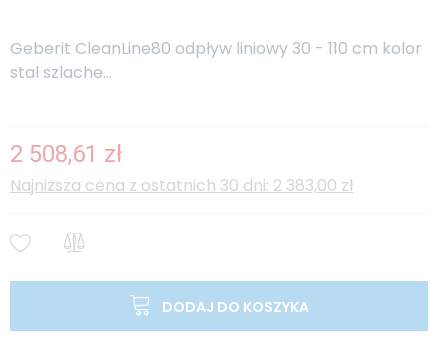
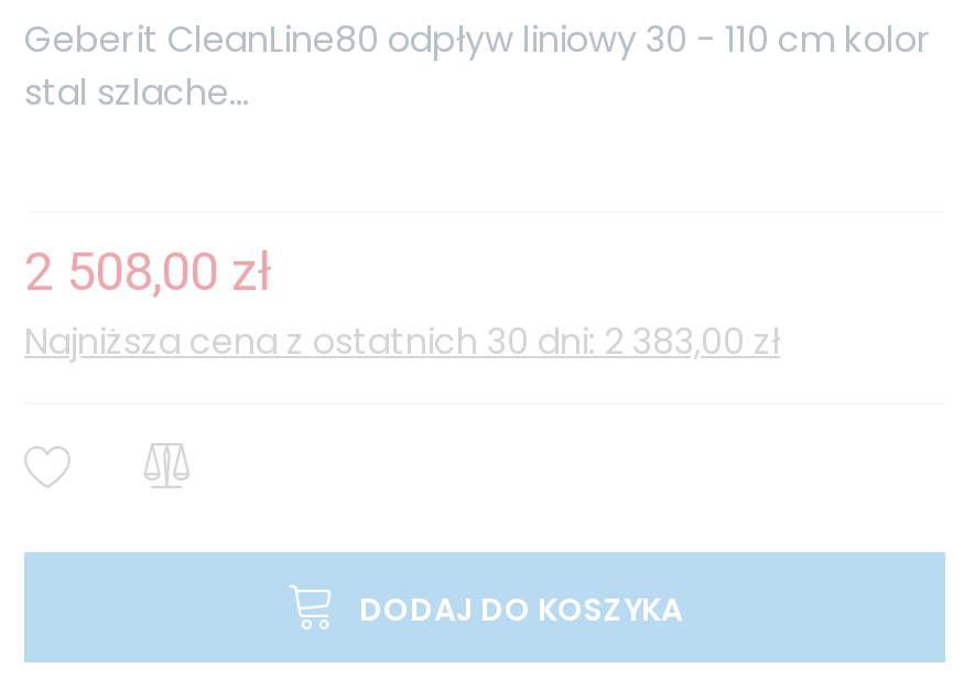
[10,140,123,168] 2 508,61 zł -> [24,241,273,303] 2 508,00 zł

